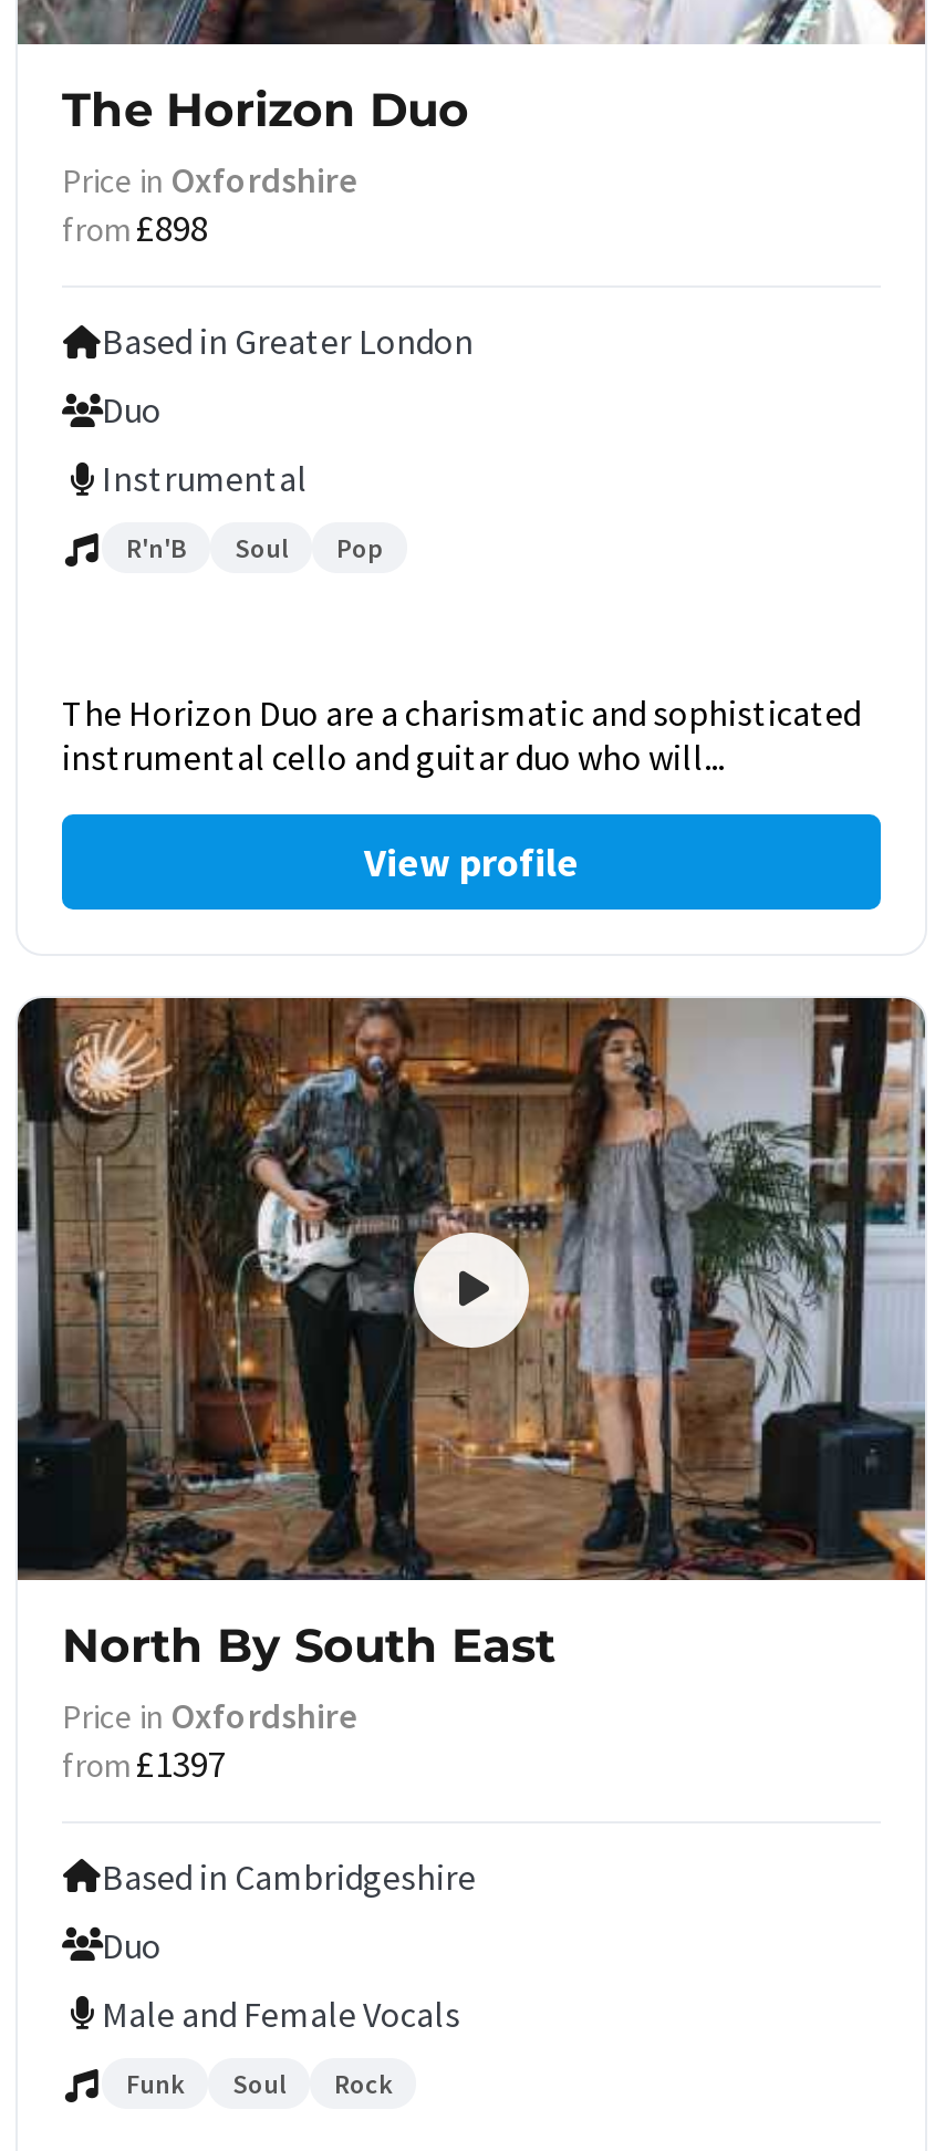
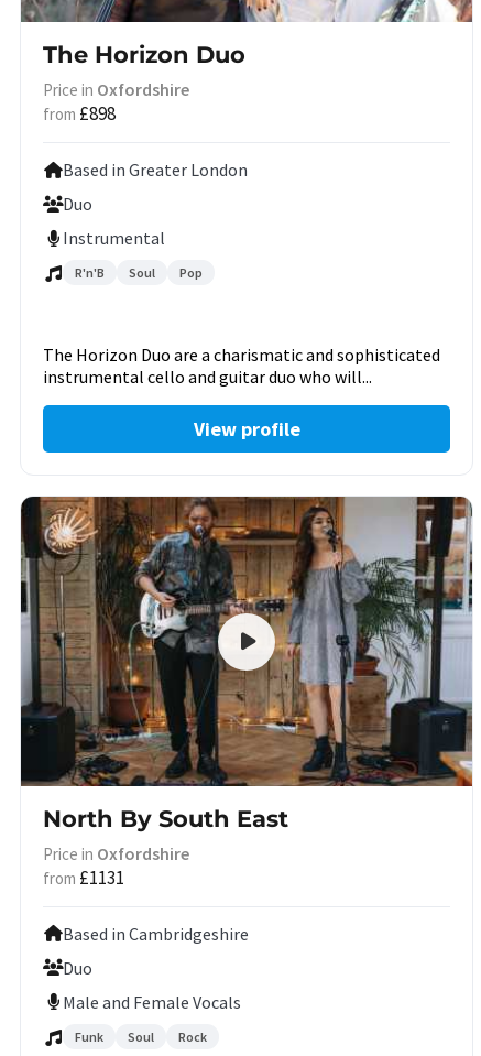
[62,1739,226,1787] from £1397 -> [43,865,124,889] from £1131

